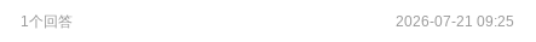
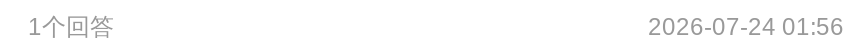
[396,13,514,30] 2026-07-21 09:25 -> [648,13,844,41] 2026-07-24 01:56

